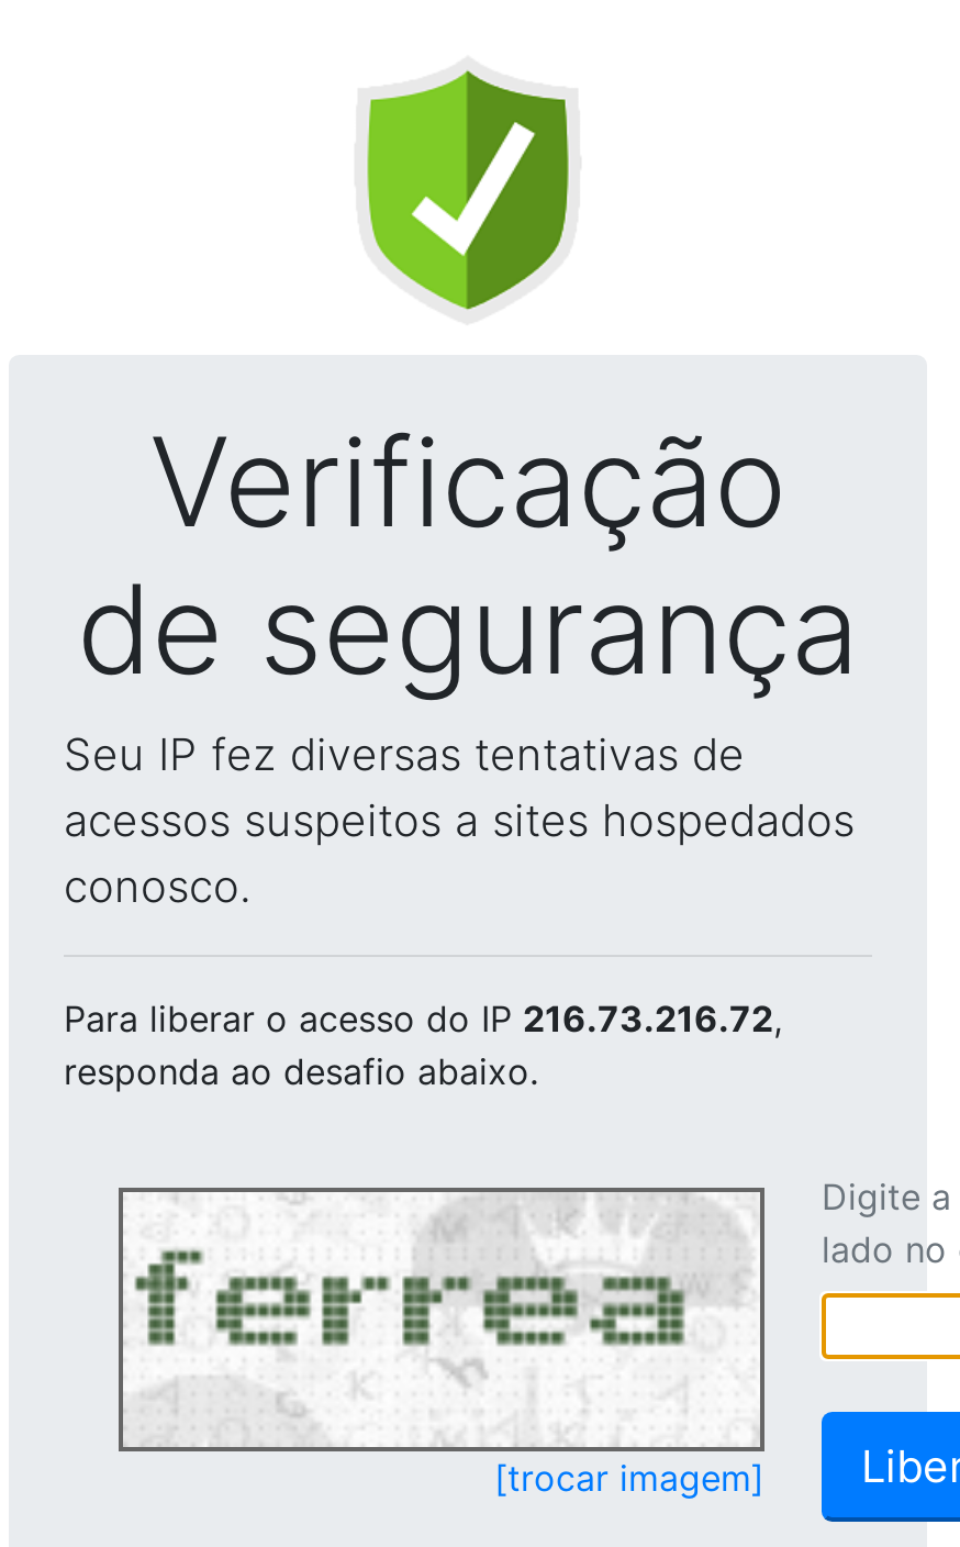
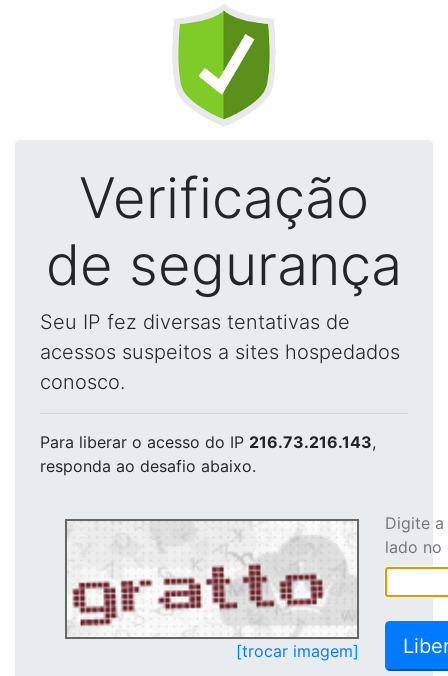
[64,997,782,1040] Para liberar o acesso do IP 216.73.216.72, -> [40,432,376,452] Para liberar o acesso do IP 216.73.216.143,
[134,1199,758,1438] [image] -> [72,523,355,626] [image]

